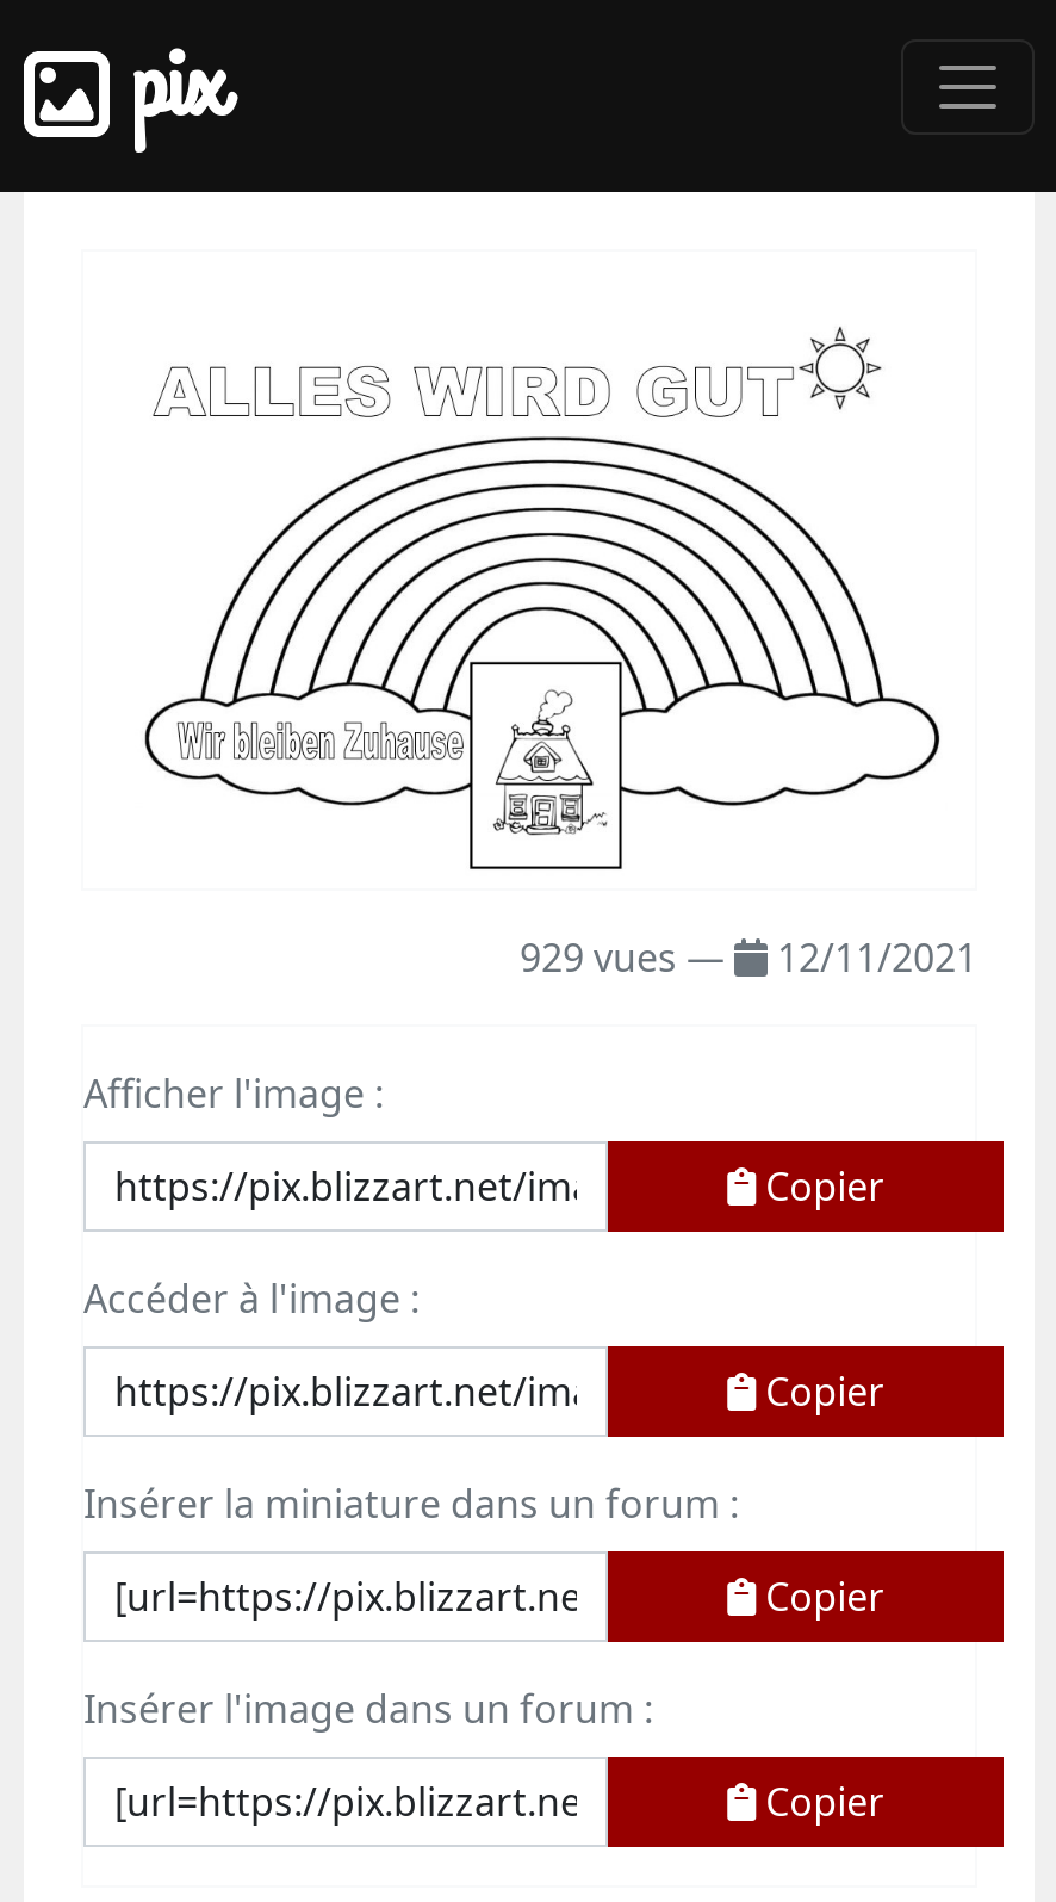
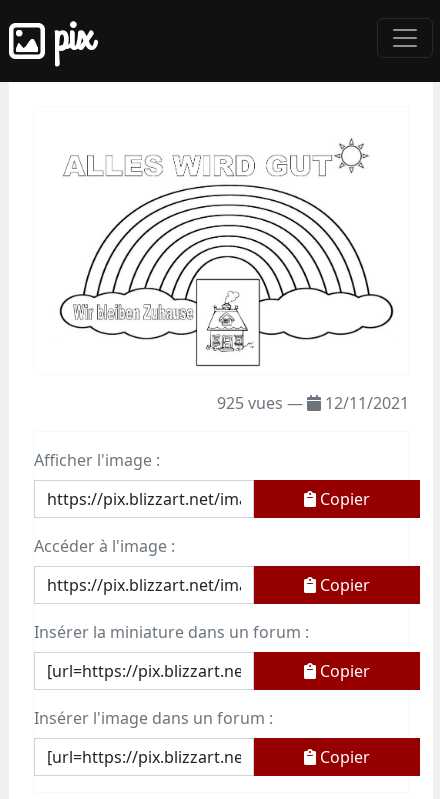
[520,931,977,984] 929 vues — 12/11/2021 -> [217,392,409,414] 925 vues — 12/11/2021

